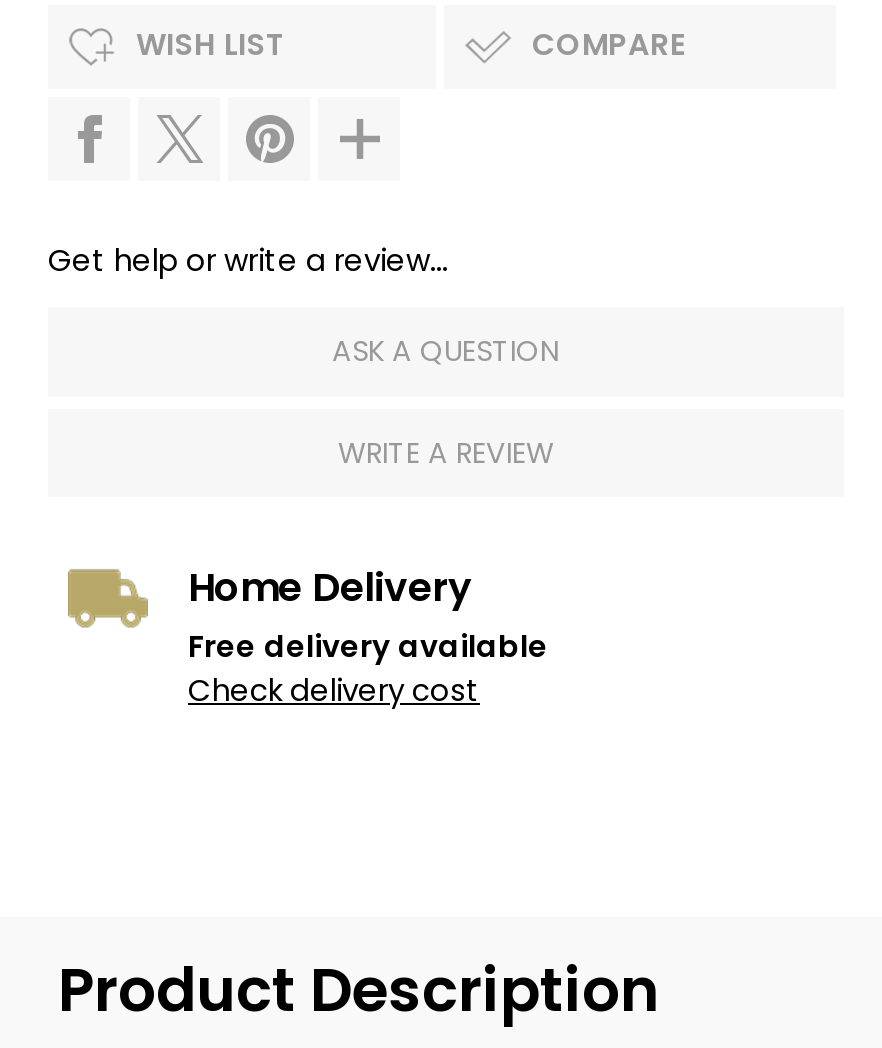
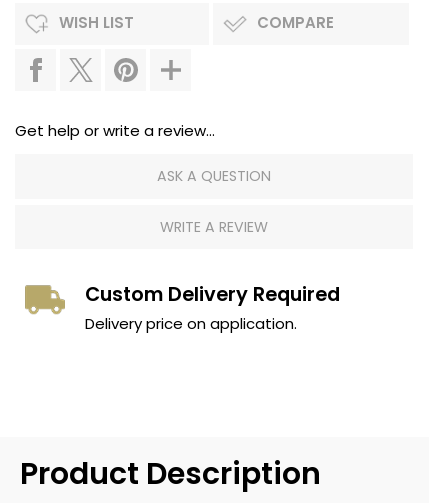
[188,562,548,712] Home Delivery | Free delivery available | Check delivery cost -> [85,281,340,334] Custom Delivery Required | Delivery price on application.

